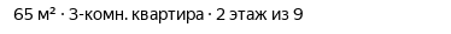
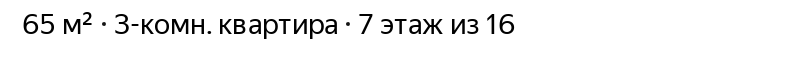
[216,4,304,23] 2 этаж из 9 -> [358,8,516,40] 7 этаж из 16

